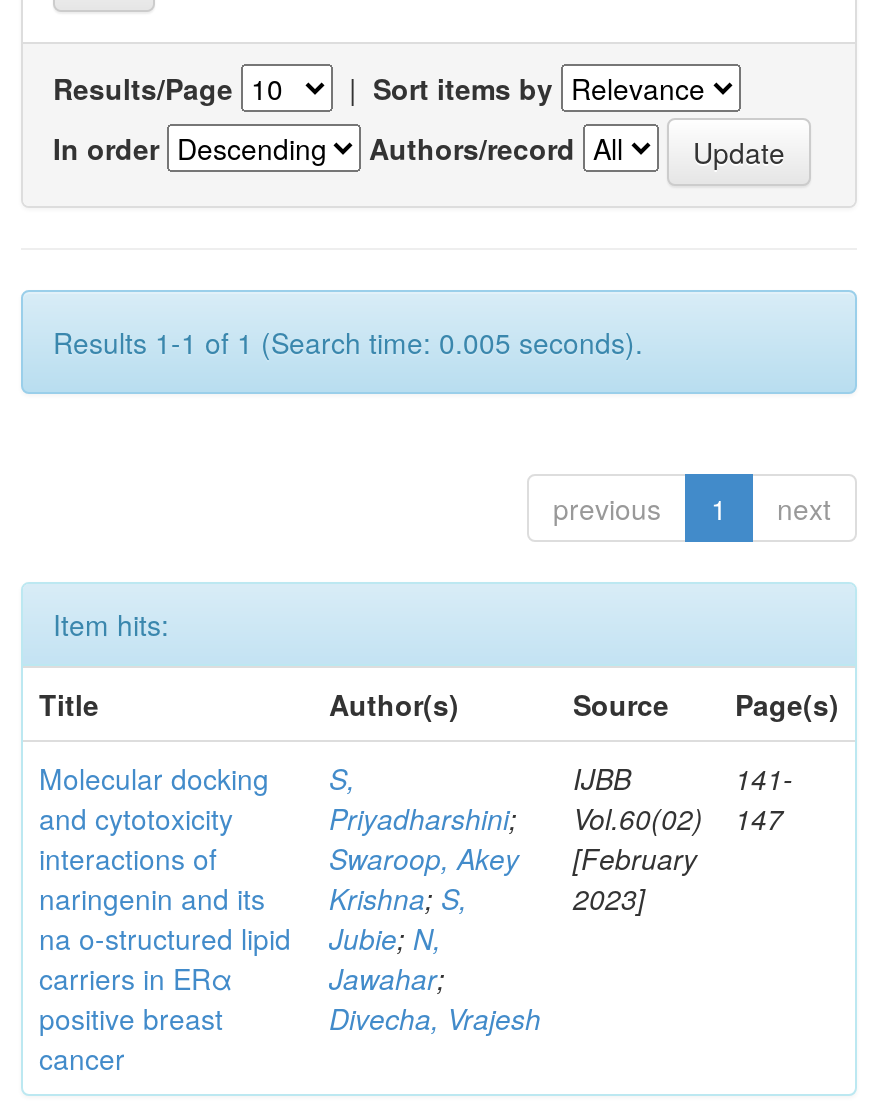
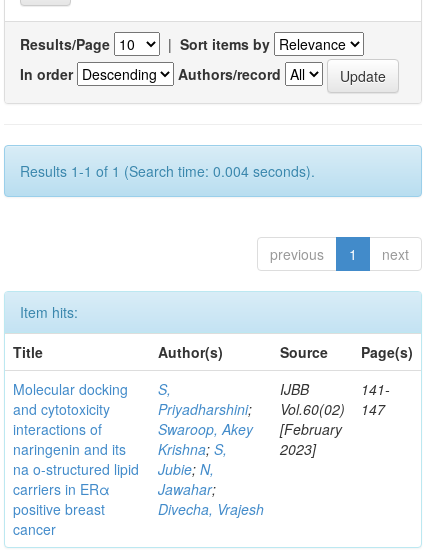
[53,322,643,362] Results 1-1 of 1 (Search time: 0.005 seconds). -> [20,161,315,181] Results 1-1 of 1 (Search time: 0.004 seconds).

